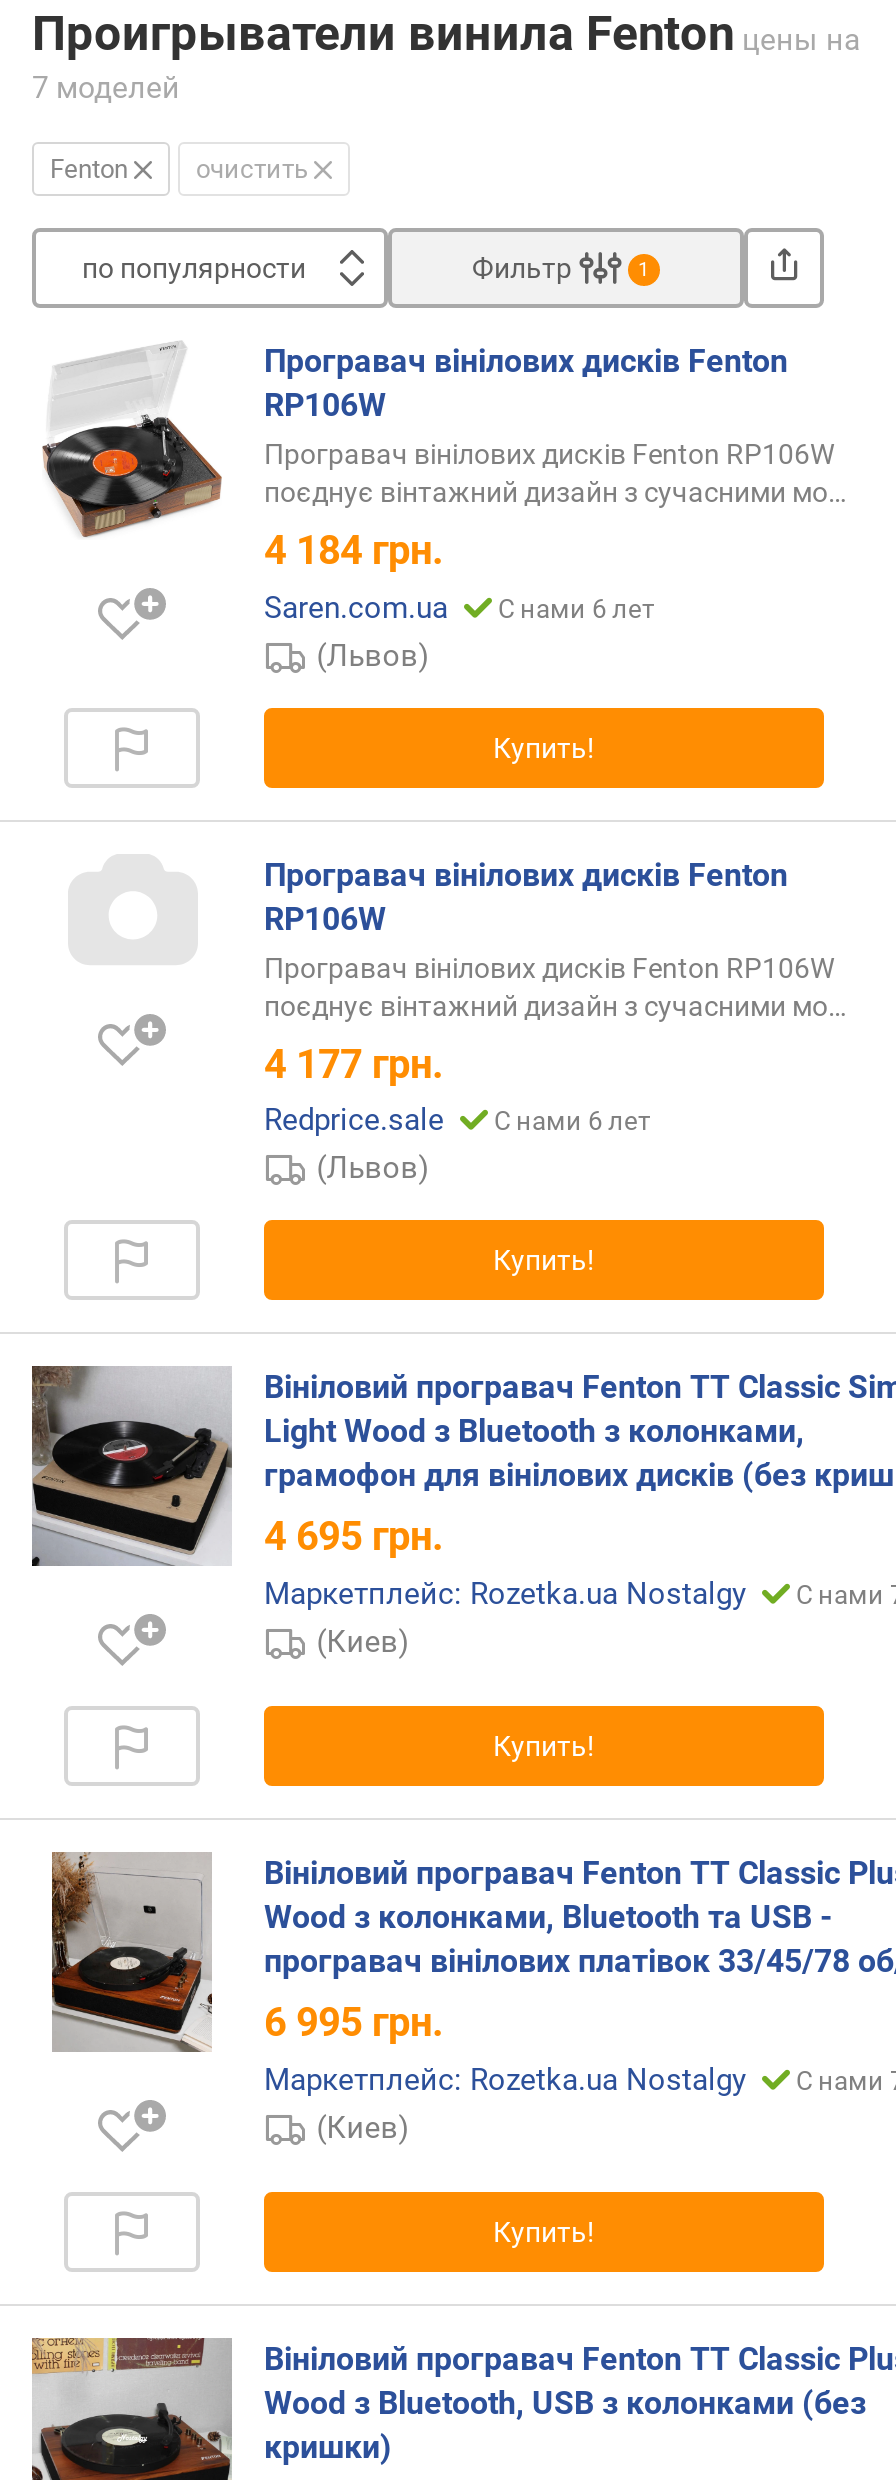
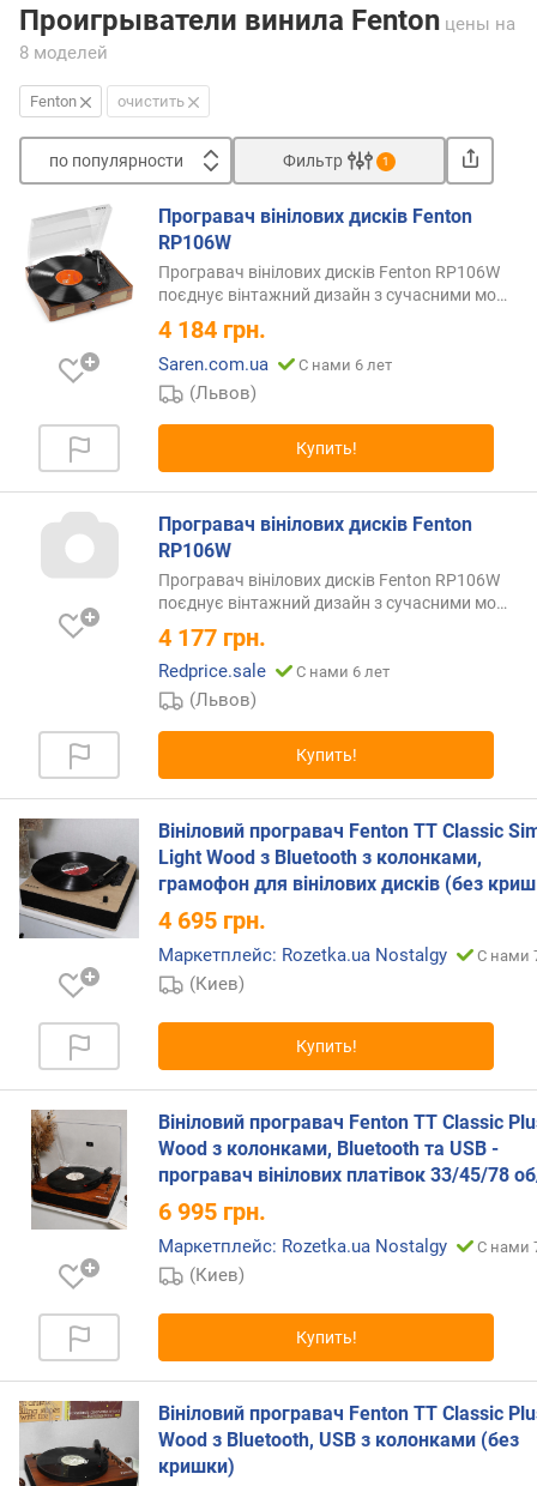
[32,70,180,106] 7 моделей -> [19,42,108,64] 8 моделей

